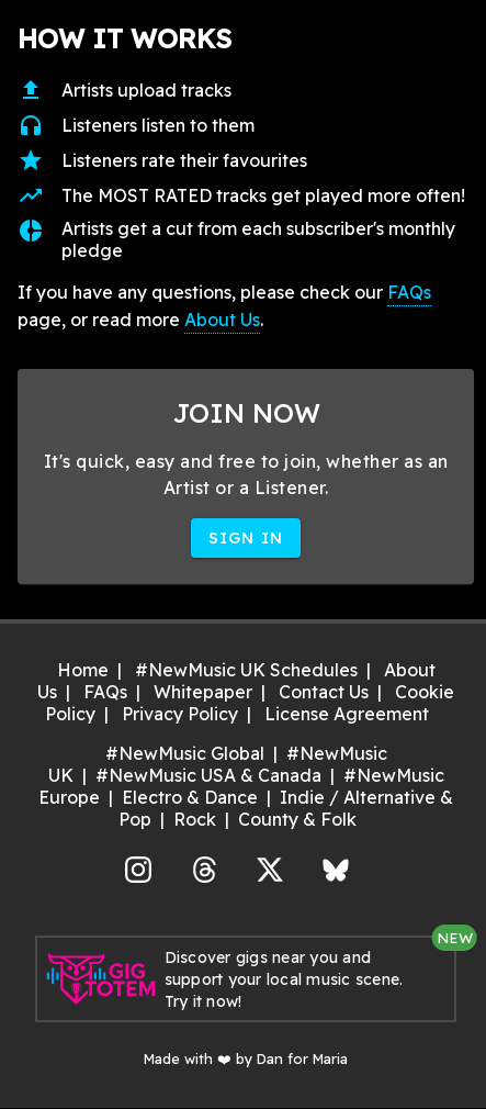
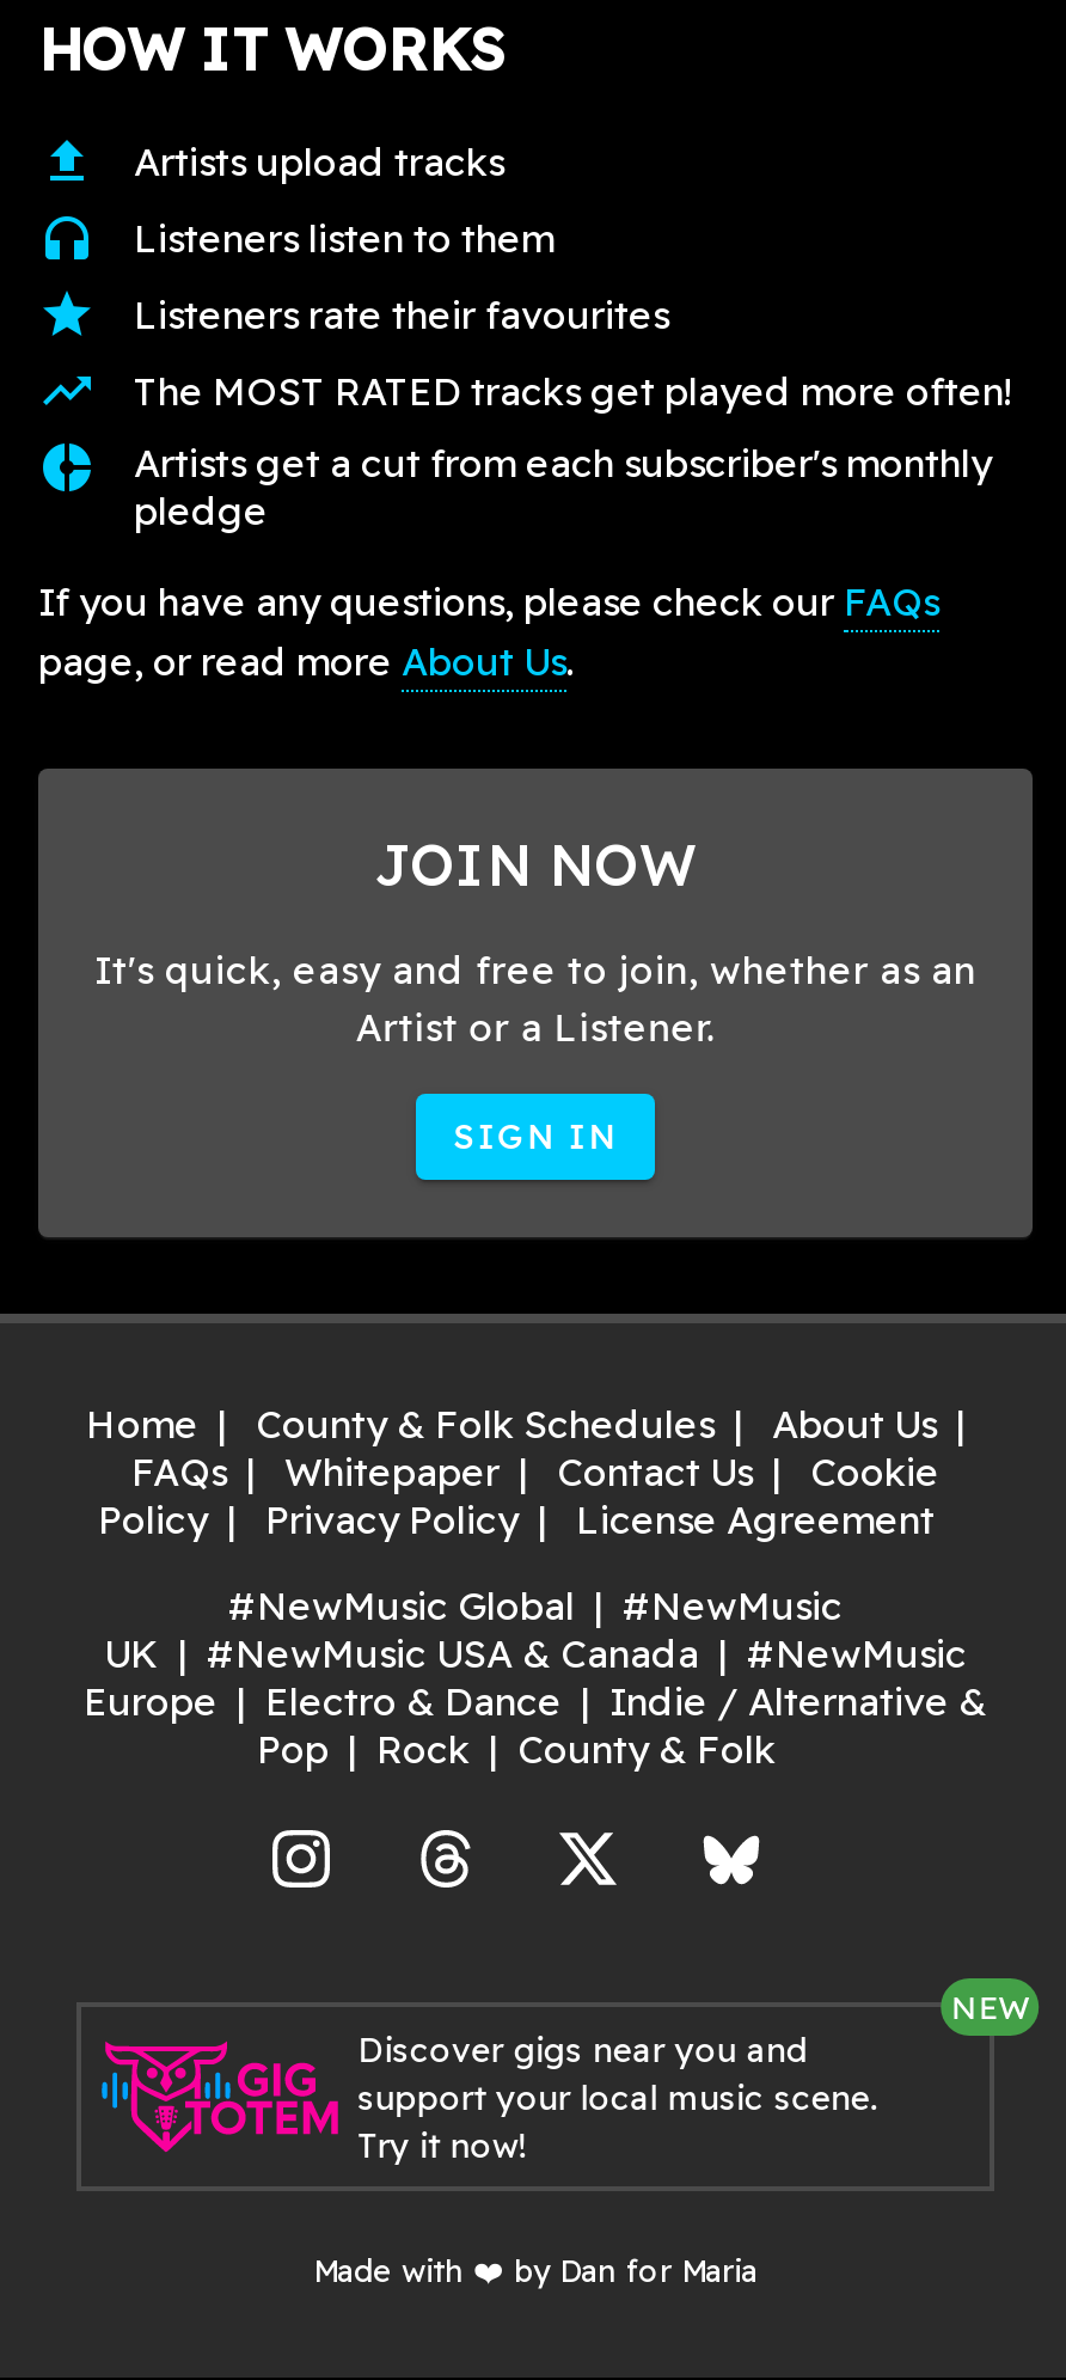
[37,659,435,703] #NewMusic UK Schedules | About | Us -> [256,1400,937,1448] County & Folk Schedules | About Us

